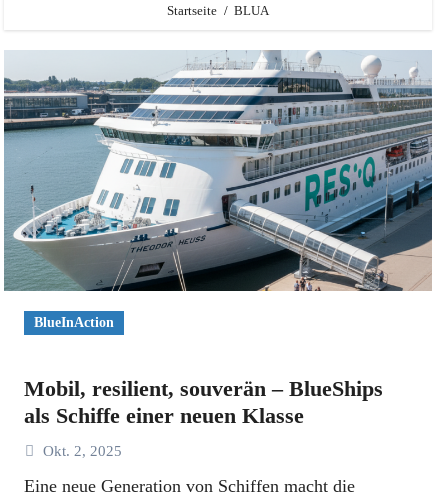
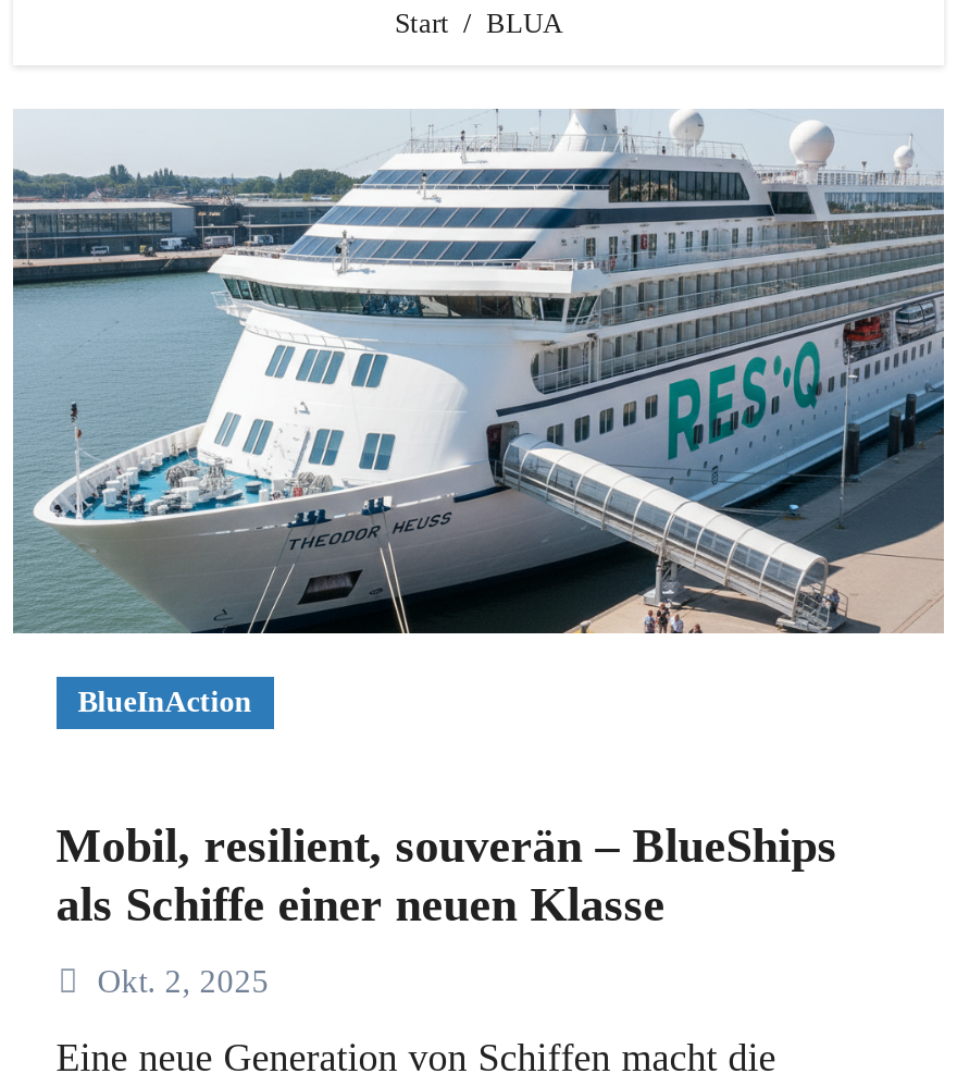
[167,3,217,18] Startseite -> [395,6,449,39] Start

